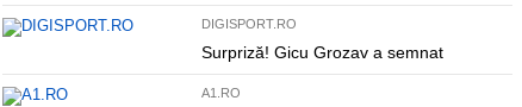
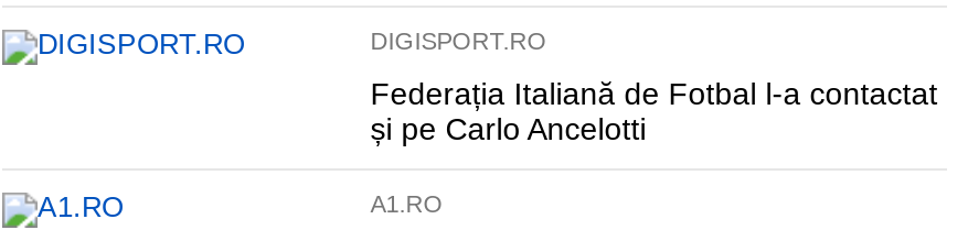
[201,43,443,62] Surpriză! Gicu Grozav a semnat -> [370,76,938,146] Federația Italiană de Fotbal l-a contactat | și pe Carlo Ancelotti

